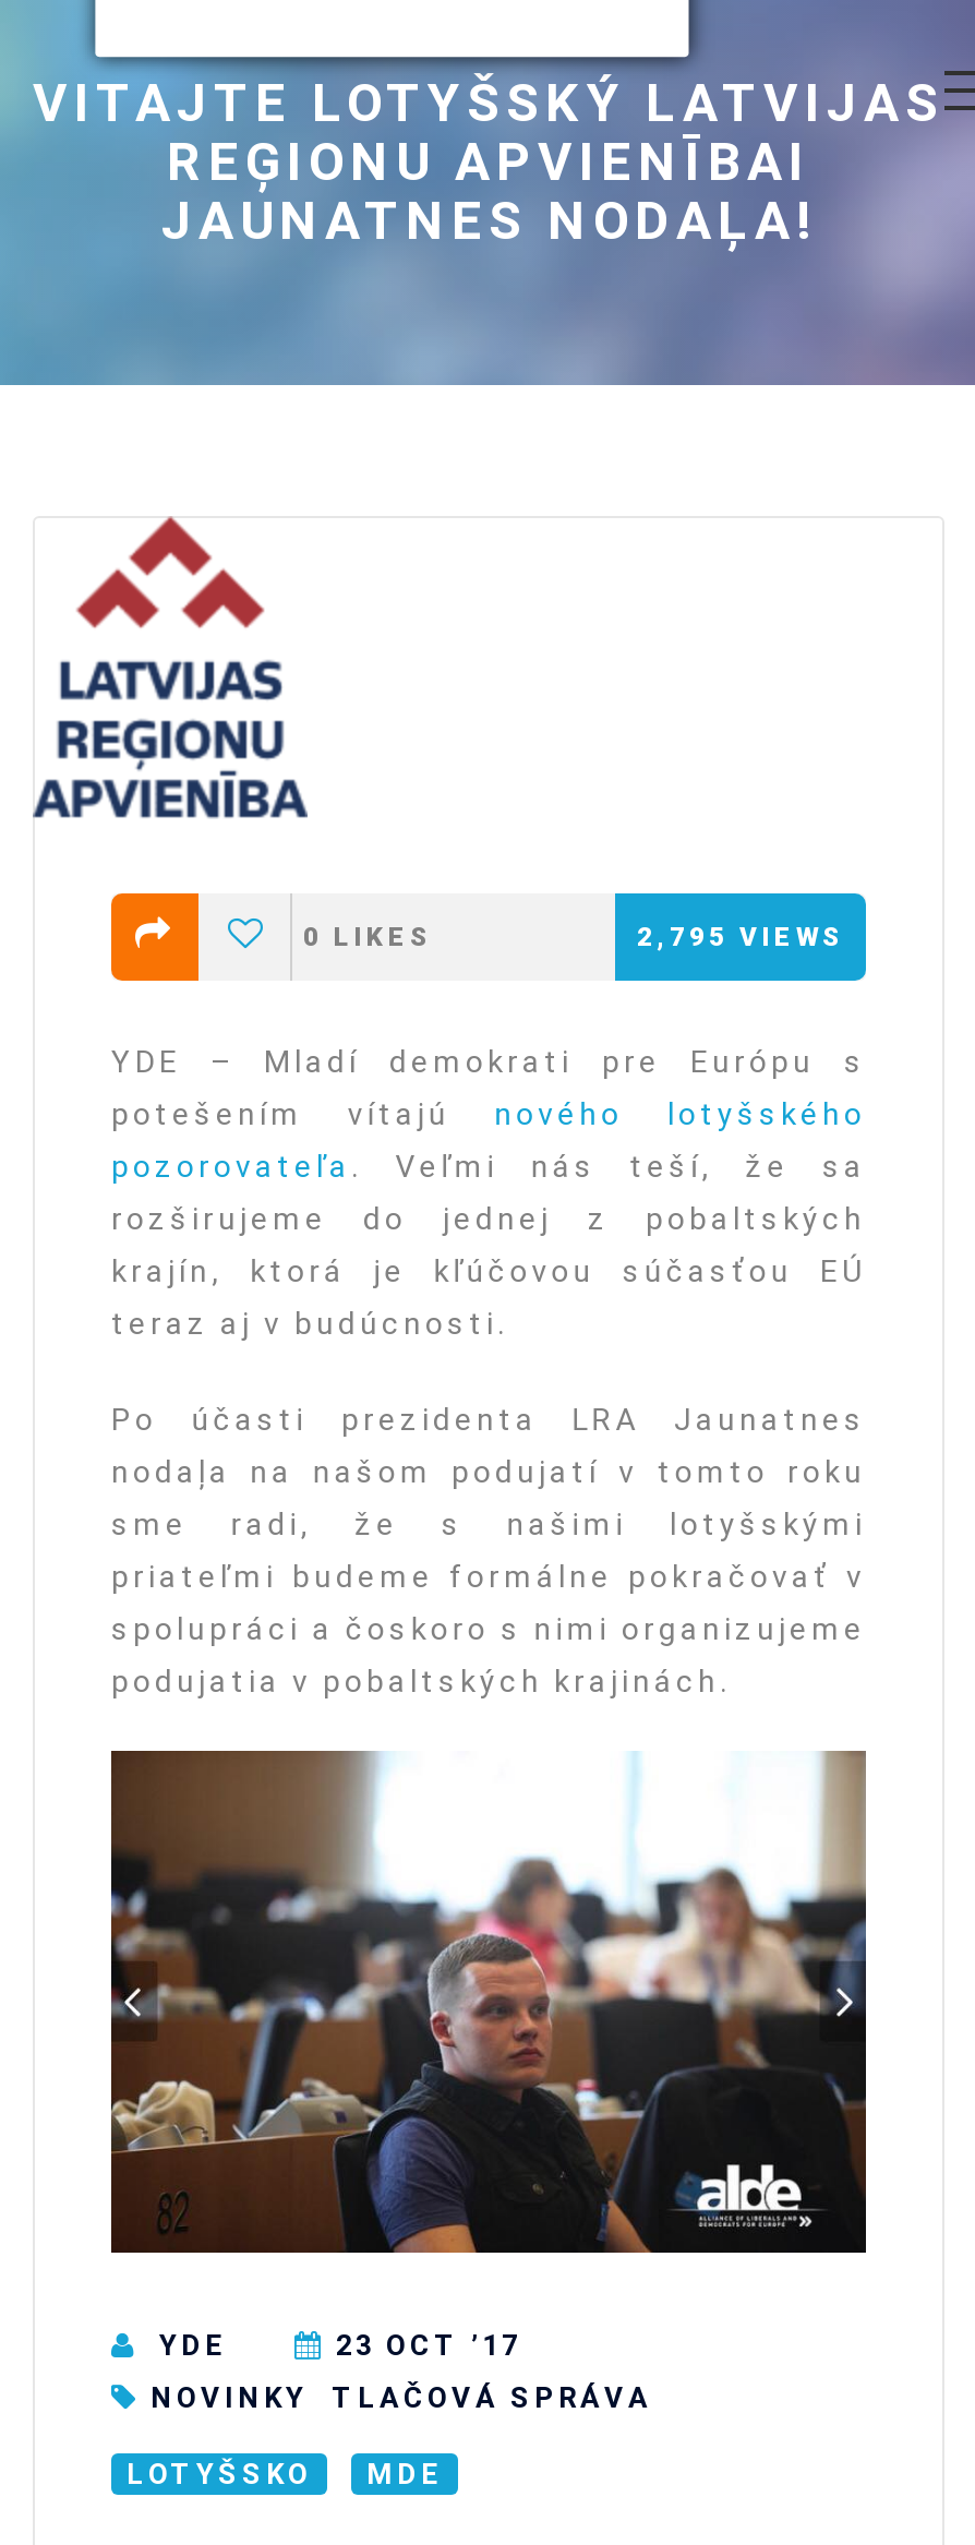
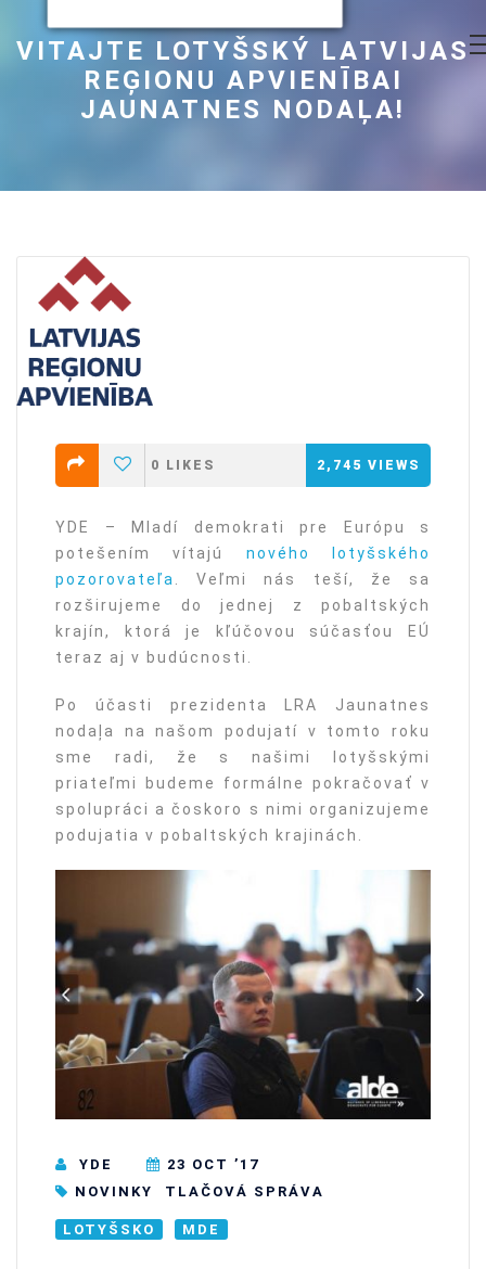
[637,922,844,952] 2,795 VIEWS -> [317,458,420,473] 2,745 VIEWS

